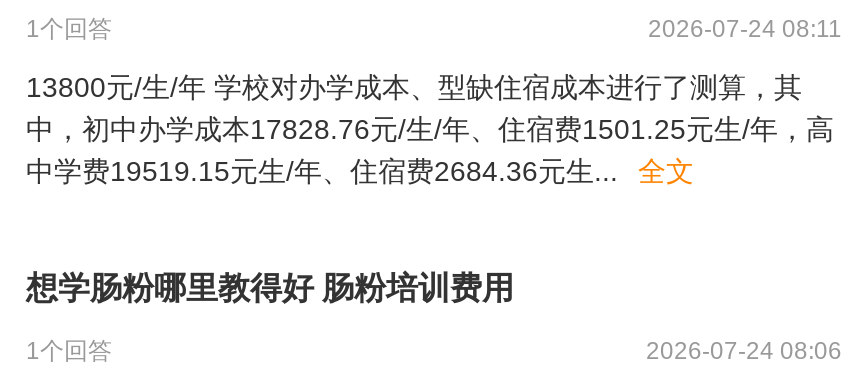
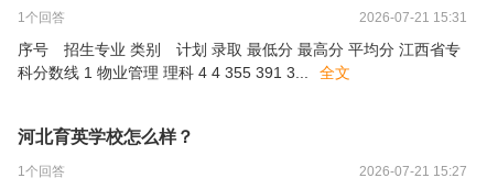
[648,15,842,43] 2026-07-24 08:11 -> [359,10,467,25] 2026-07-21 15:31
[26,71,834,187] 13800元/生/年 学校对办学成本、型缺住宿成本进行了测算，其 | 中，初中办学成本17828.76元/生/年、住宿费1501.25元生/年，高 | 中学费19519.15元生/年、住宿费2684.36元生... -> [18,41,461,81] 序号 招生专业 类别 计划 录取 最低分 最高分 平均分 江西省专 | 科分数线 1 物业管理 理科 4 4 355 391 3...
[26,271,514,305] 想学肠粉哪里教得好 肠粉培训费用 -> [18,127,194,146] 河北育英学校怎么样？
[646,337,842,365] 2026-07-24 08:06 -> [359,164,467,179] 2026-07-21 15:27

